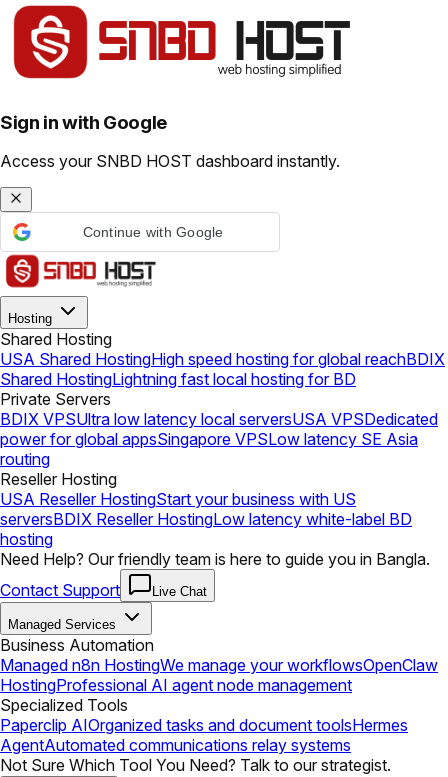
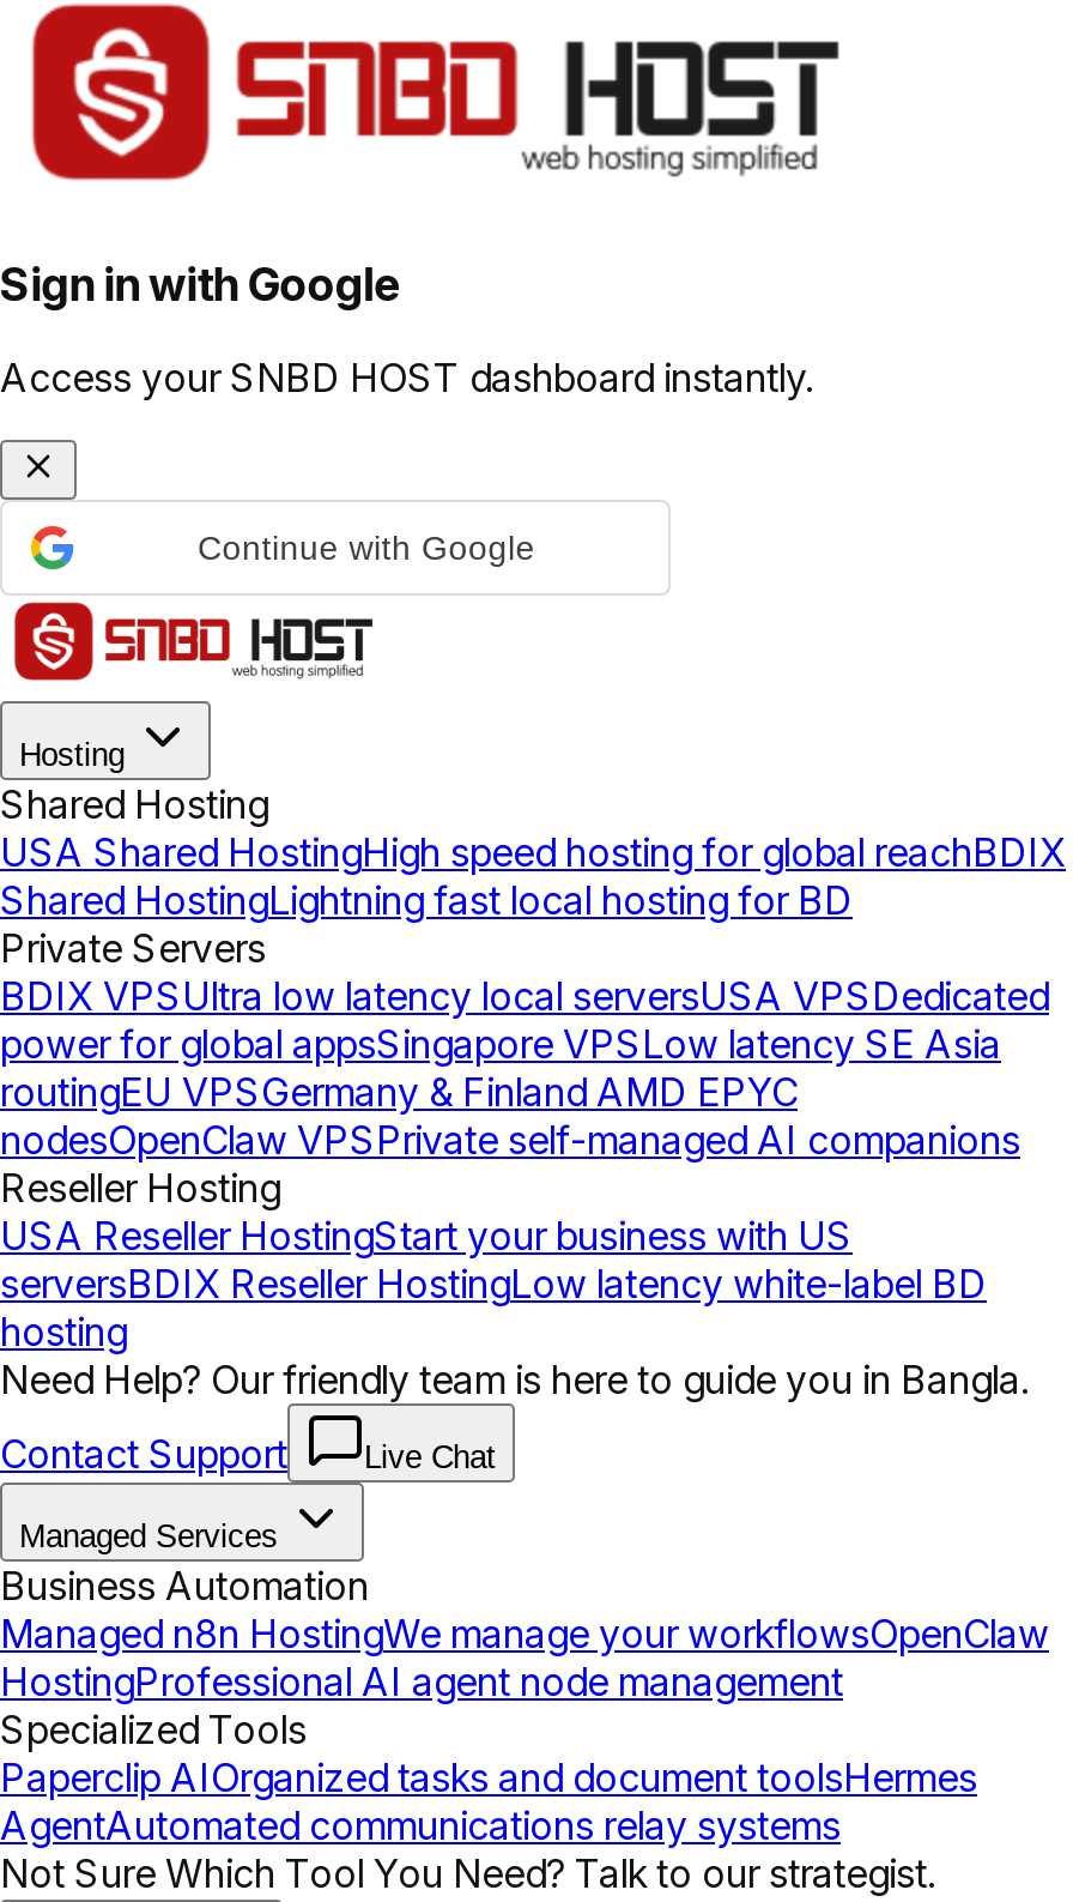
[0,449,50,469] routing -> [0,1069,1020,1165] routingEU VPSGermany & Finland AMD EPYC | nodesOpenClaw VPS Private self-managed AI companions

